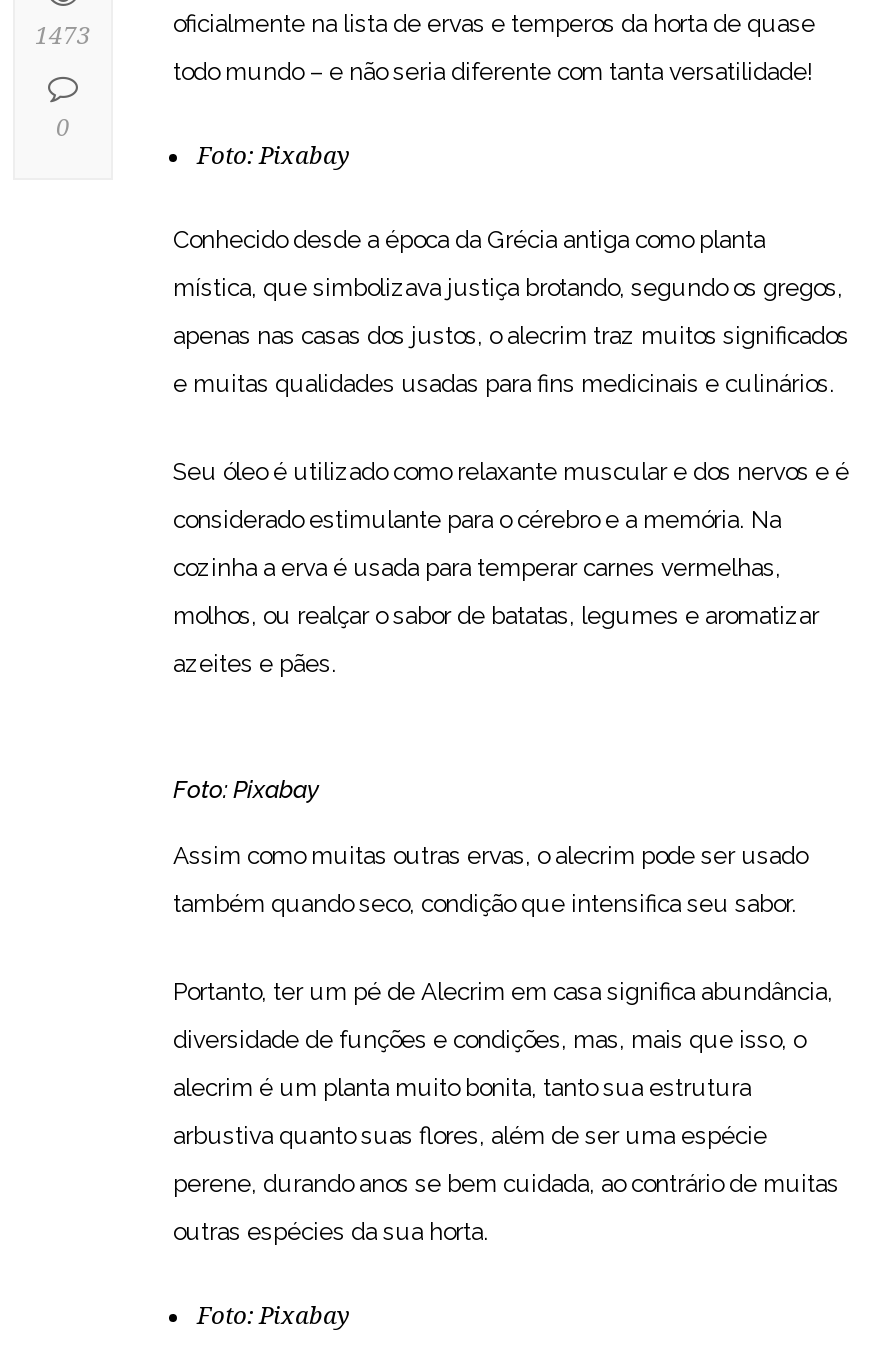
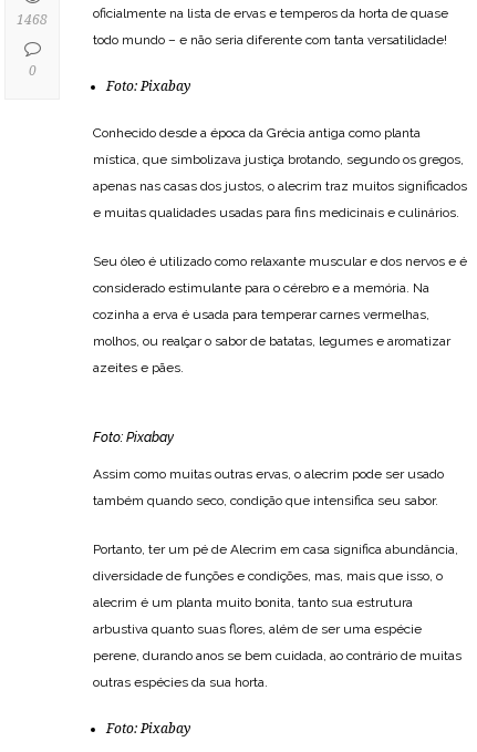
[35,23,91,51] 1473 -> [17,13,48,28] 1468

